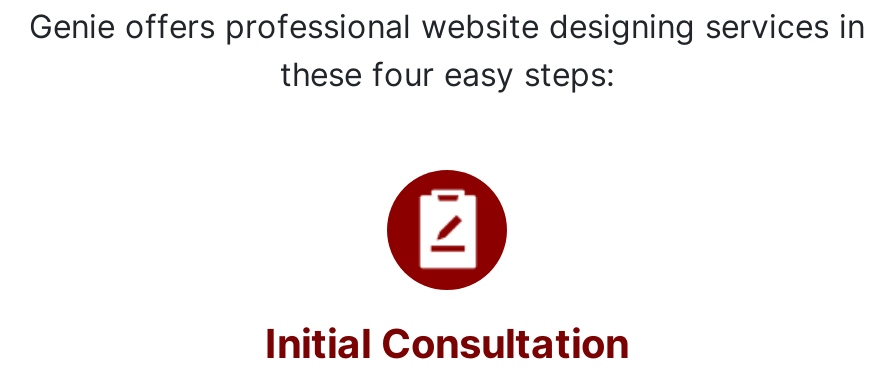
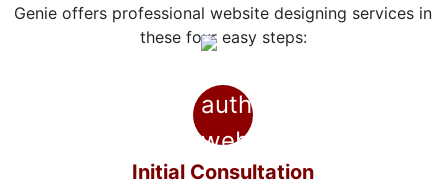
[405,188,505,290] [image] -> [201,95,251,145] [image]

